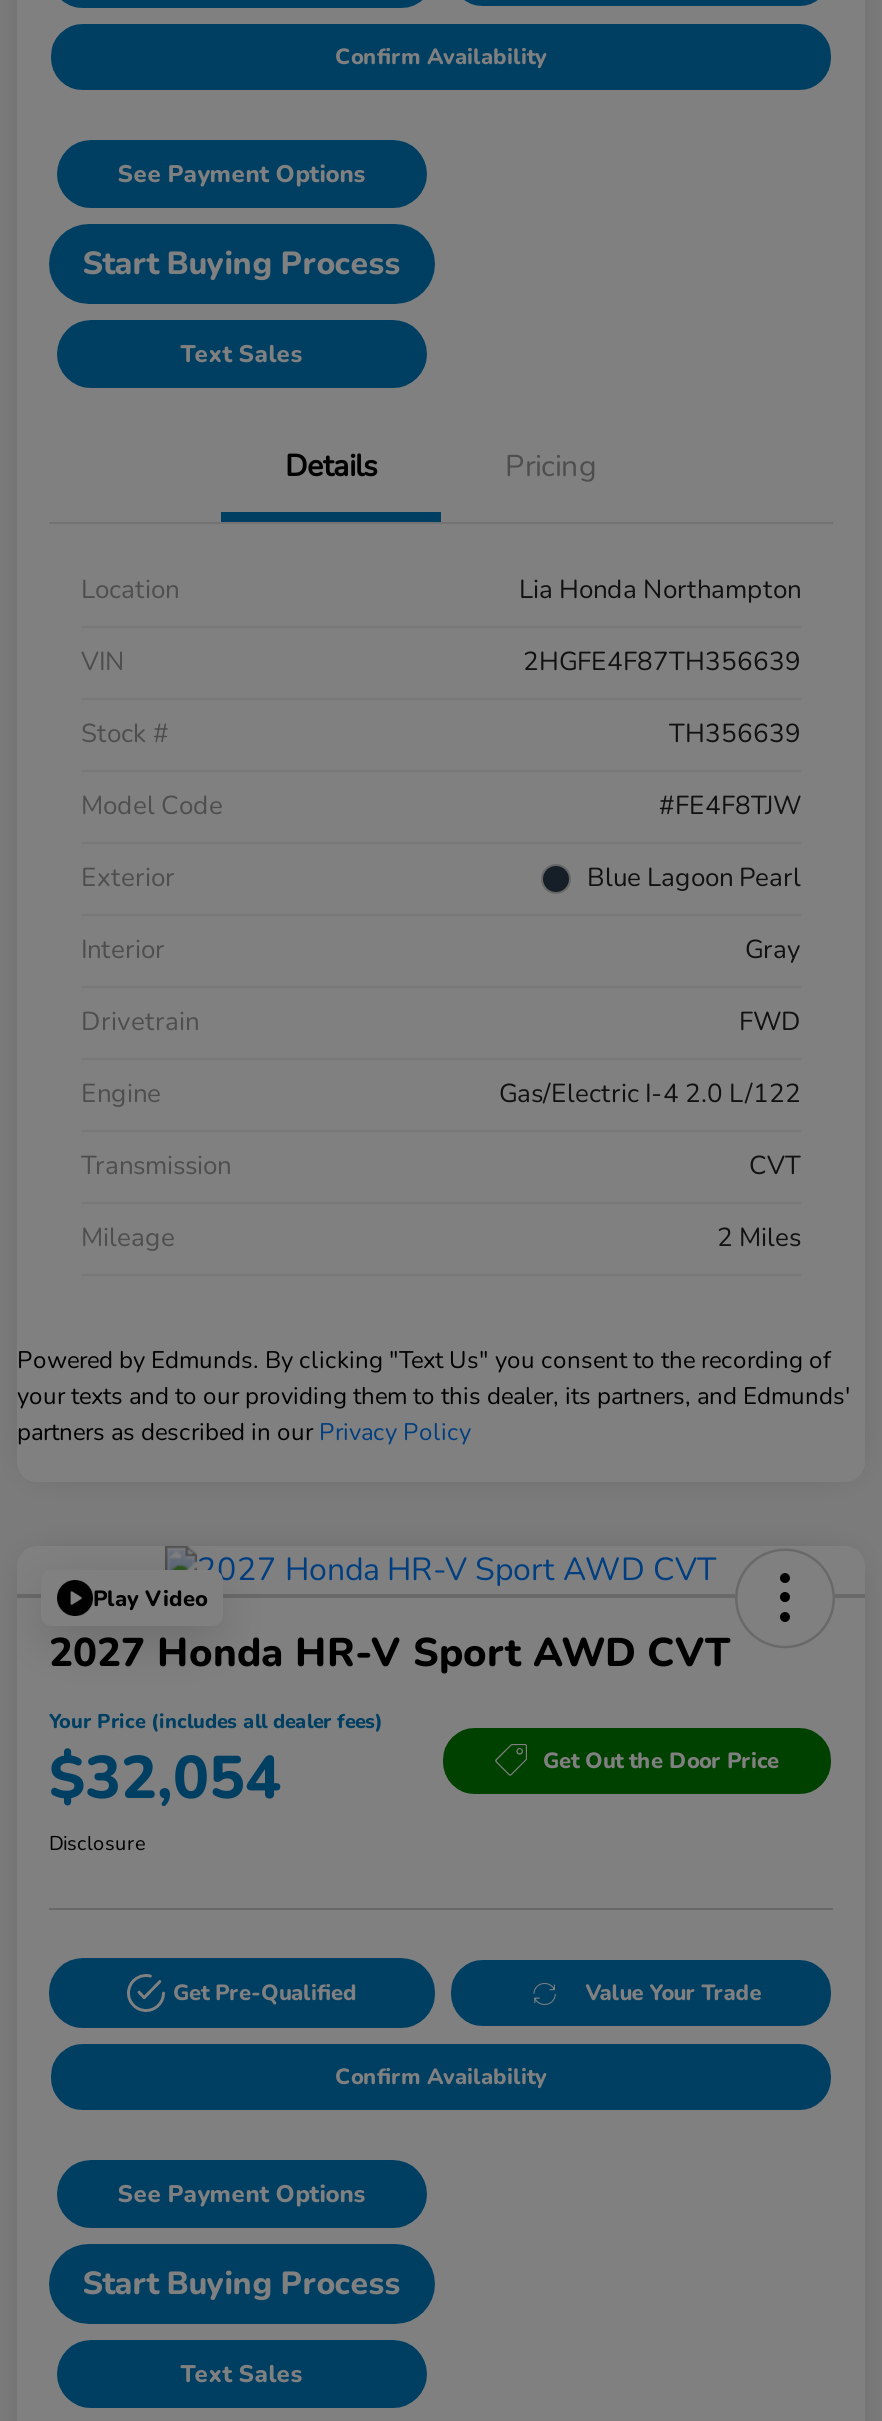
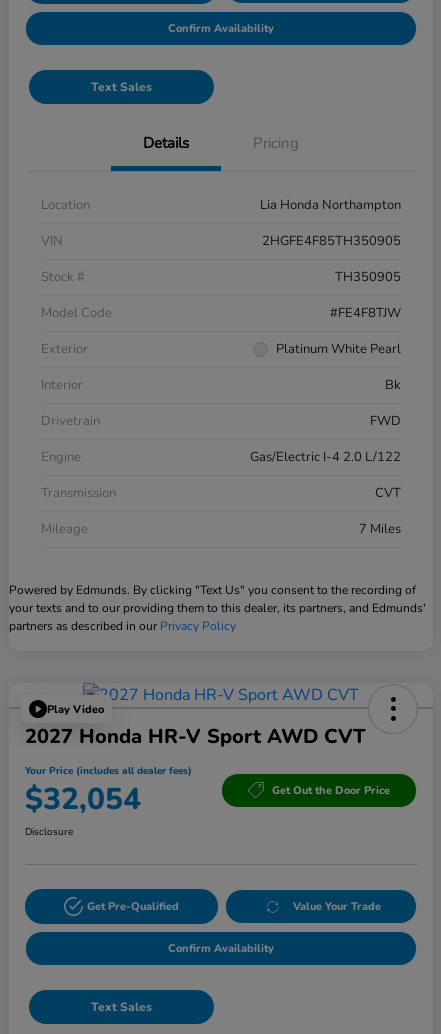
[83,158,401,286] See Payment Options | Start Buying Process -> none
[523,644,801,680] 2HGFE4F87TH356639 -> [262,232,401,250] 2HGFE4F85TH350905
[669,716,801,752] TH356639 -> [335,268,401,286] TH350905
[587,860,801,896] Blue Lagoon Pearl -> [276,340,401,358] Platinum White Pearl
[745,932,801,968] Gray -> [385,376,401,394] Bk
[717,1220,801,1256] 2 Miles -> [359,520,401,538] 7 Miles
[83,2178,401,2306] See Payment Options | Start Buying Process -> none

